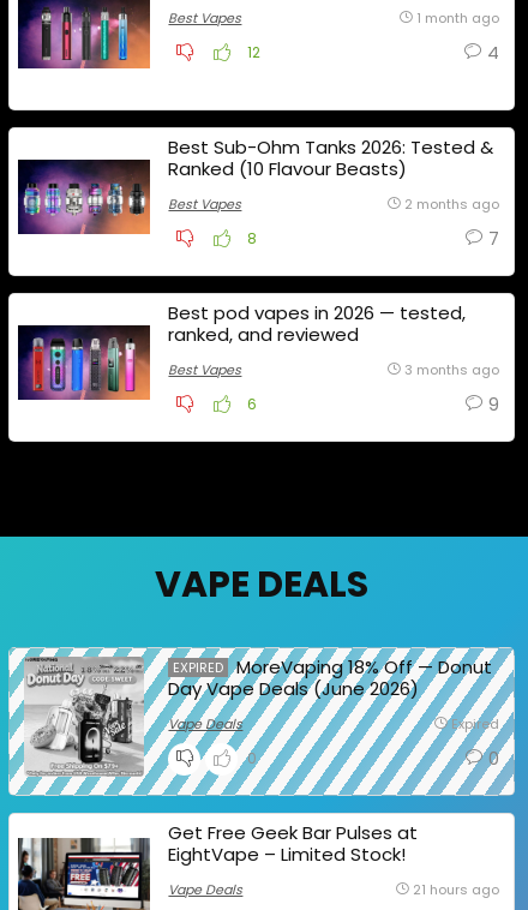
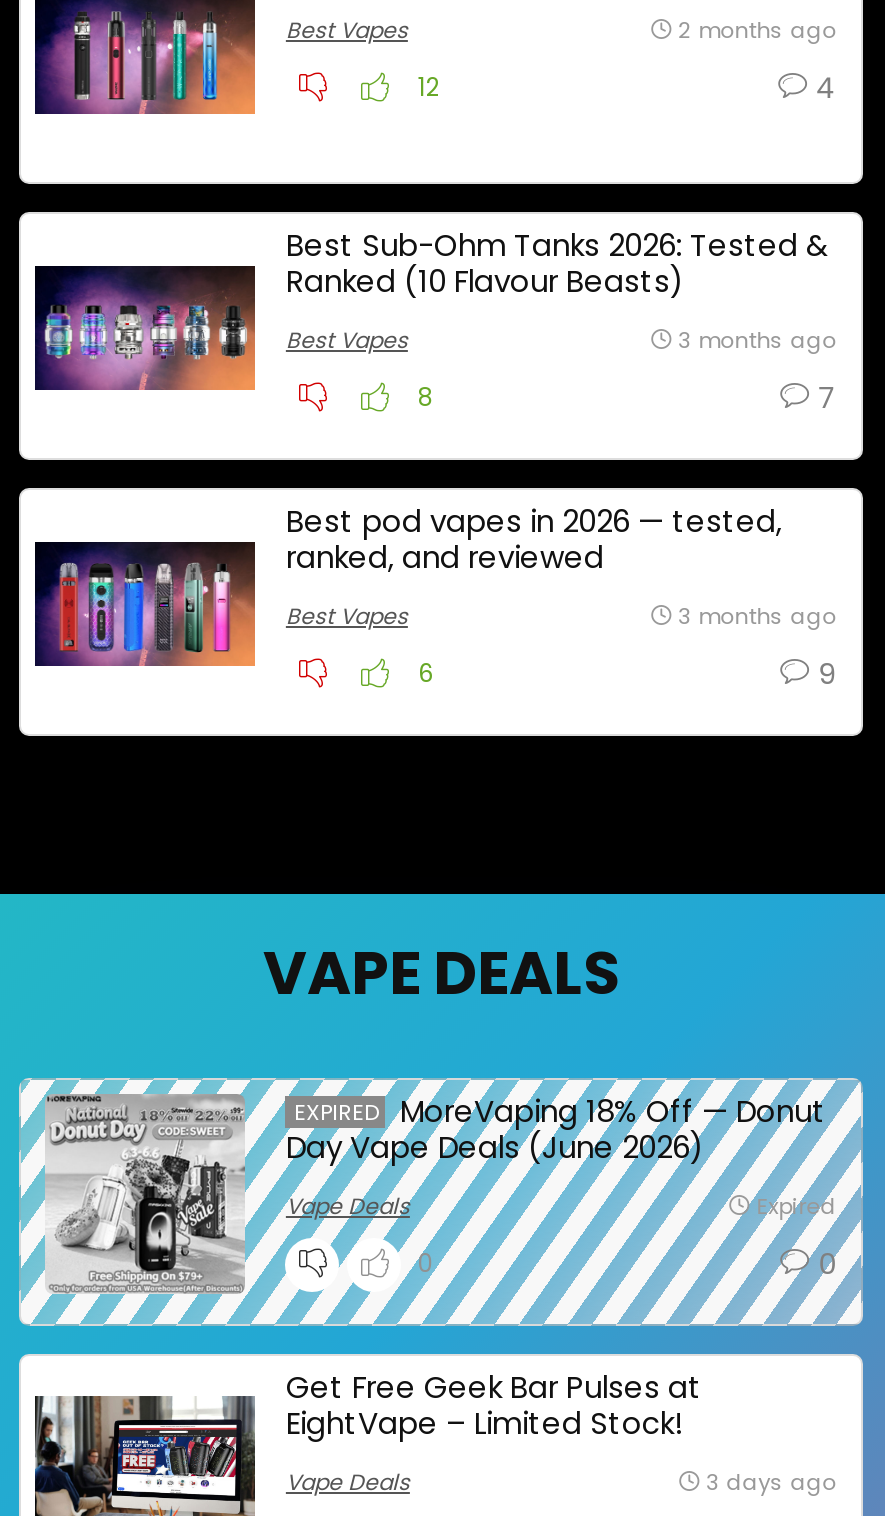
[416,8,499,28] 1 month ago -> [678,14,836,46] 2 months ago
[404,194,499,214] 2 months ago -> [678,324,836,356] 3 months ago
[412,880,499,899] 21 hours ago -> [706,1466,836,1498] 3 days ago

